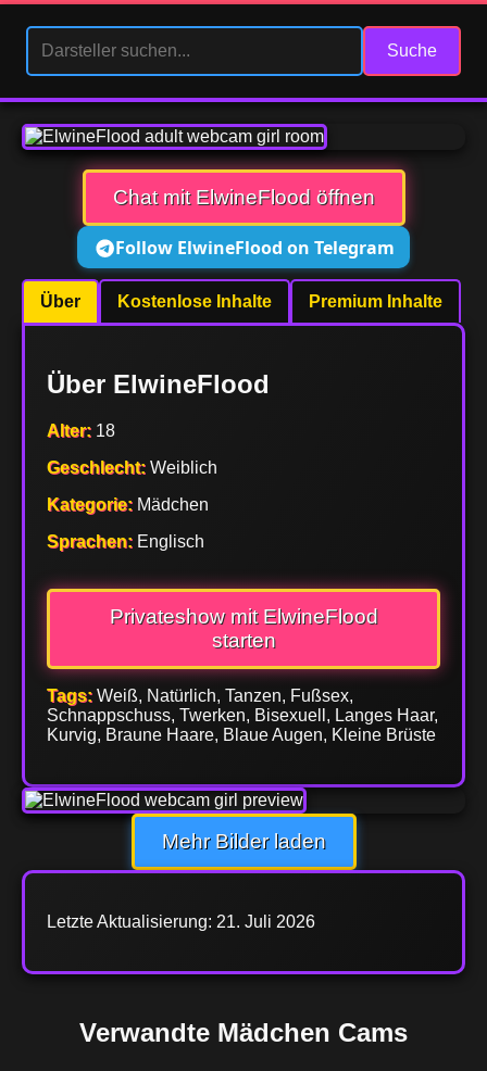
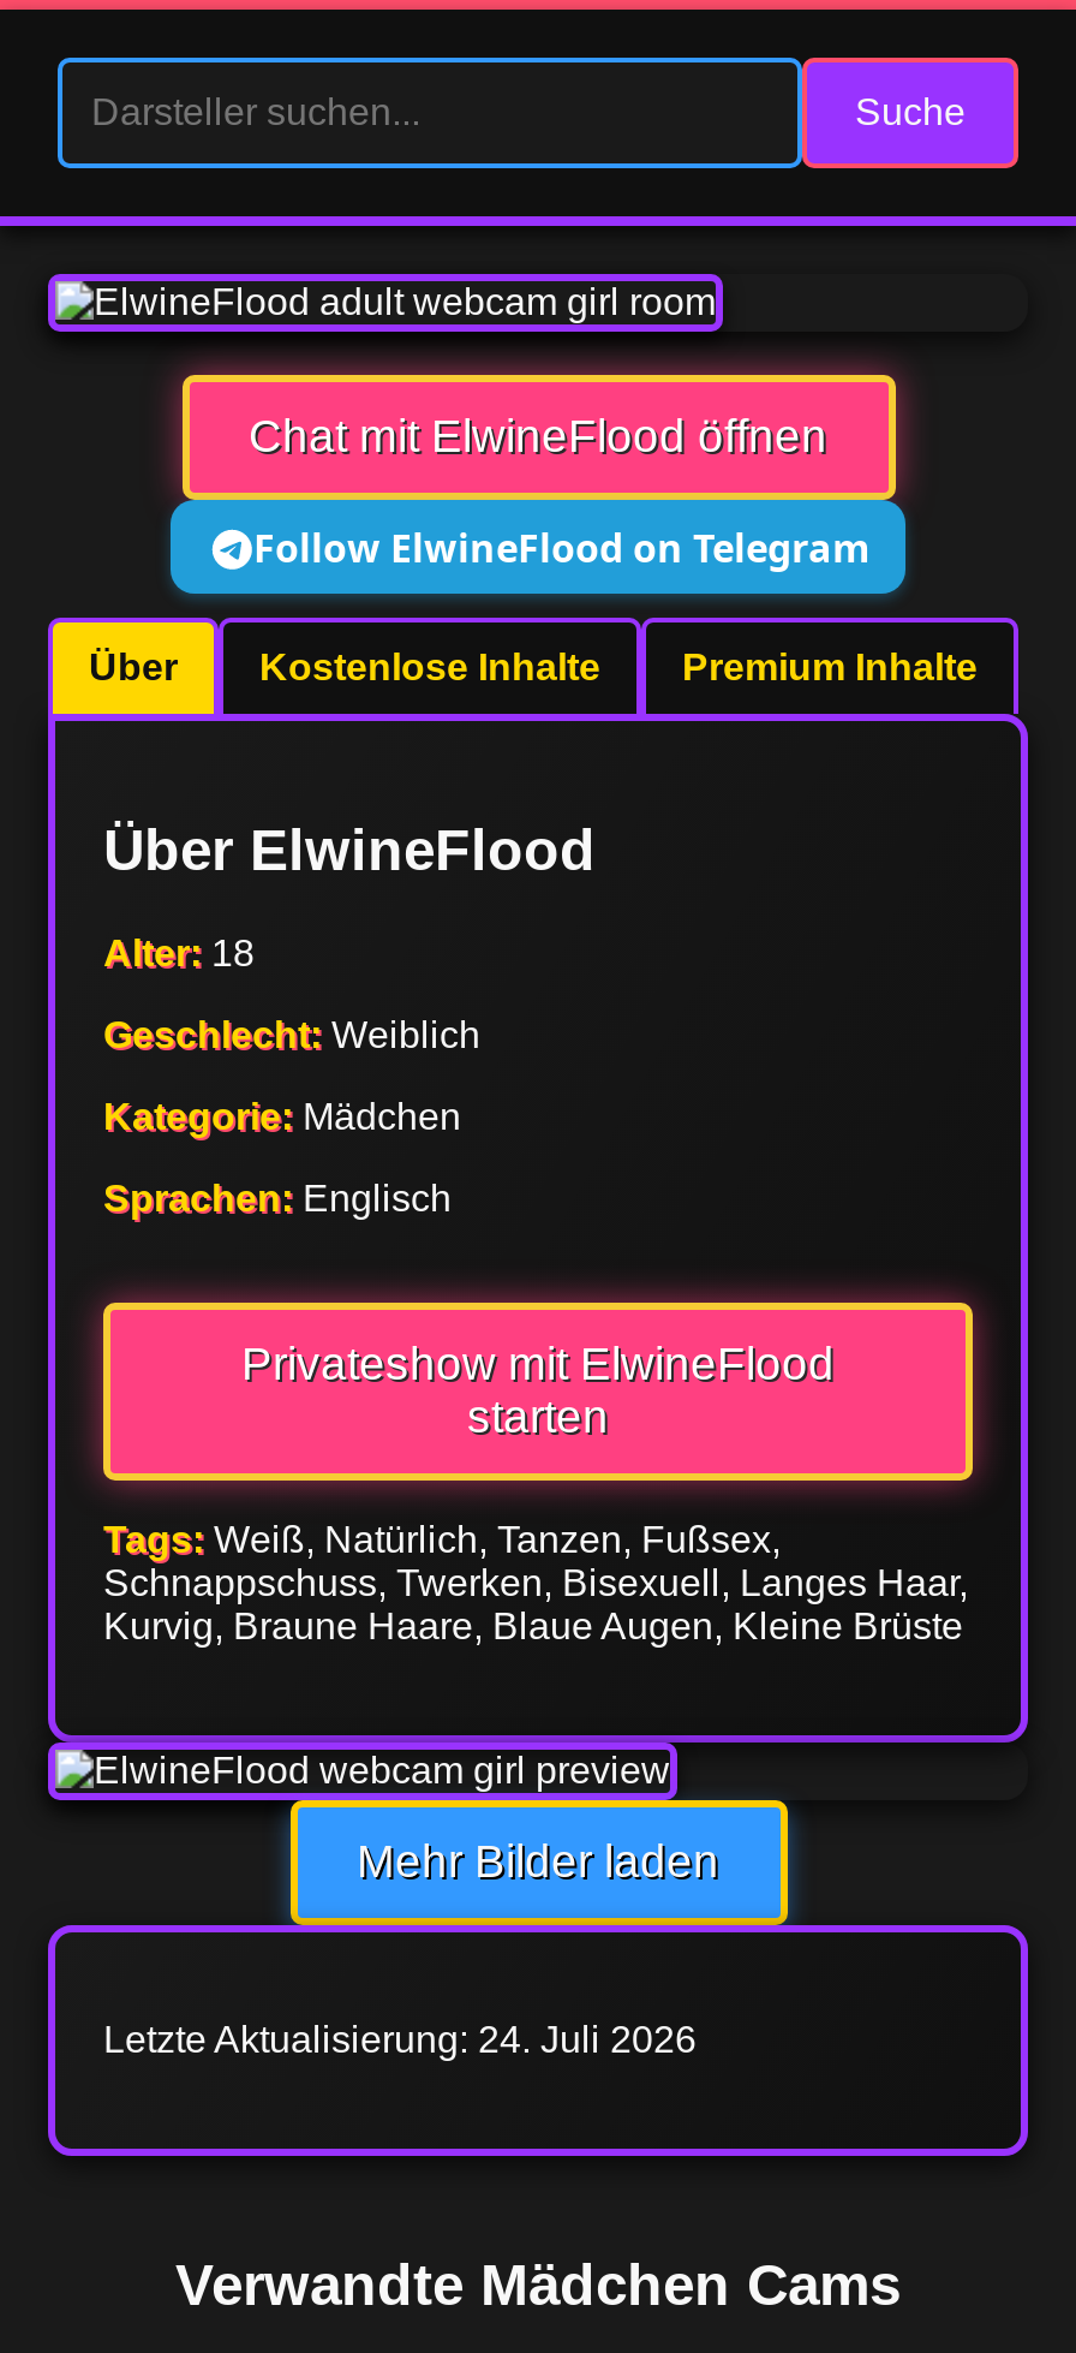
[47,913,315,931] Letzte Aktualisierung: 21. Juli 2026 -> [103,2019,697,2060] Letzte Aktualisierung: 24. Juli 2026

